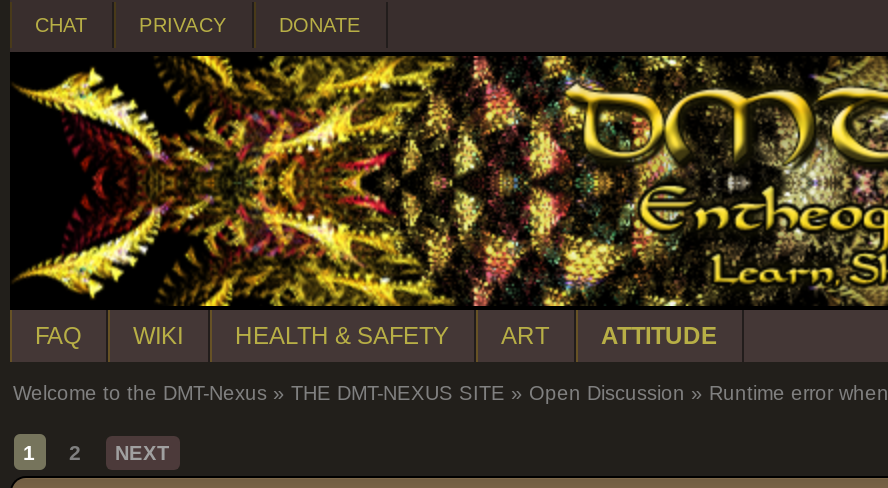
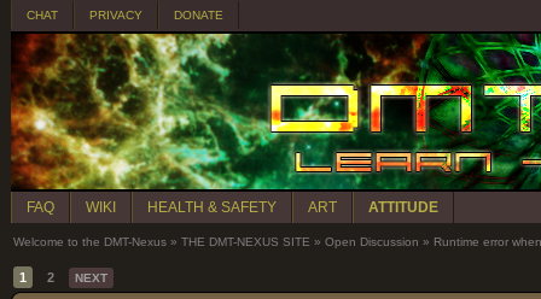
[10,54,882,308] [image] -> [10,34,537,190] [image]

